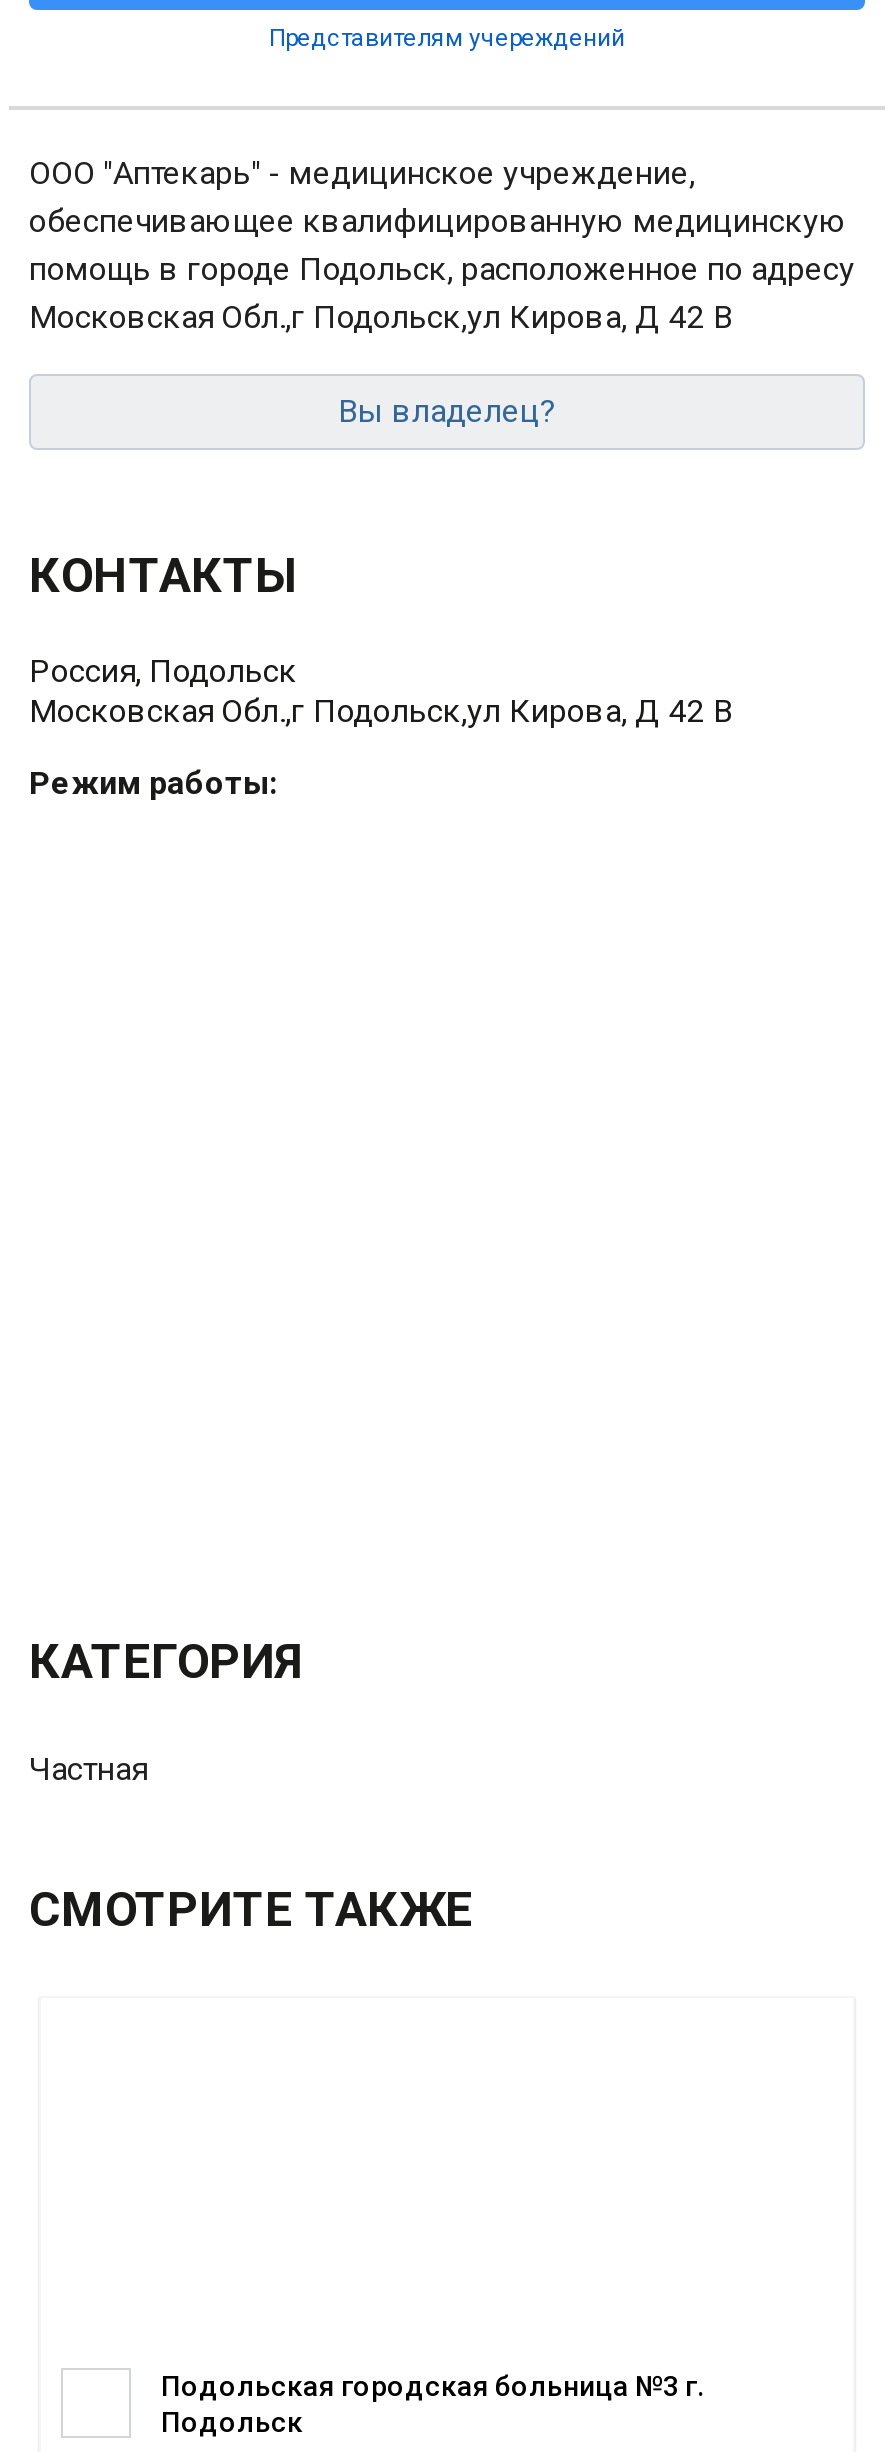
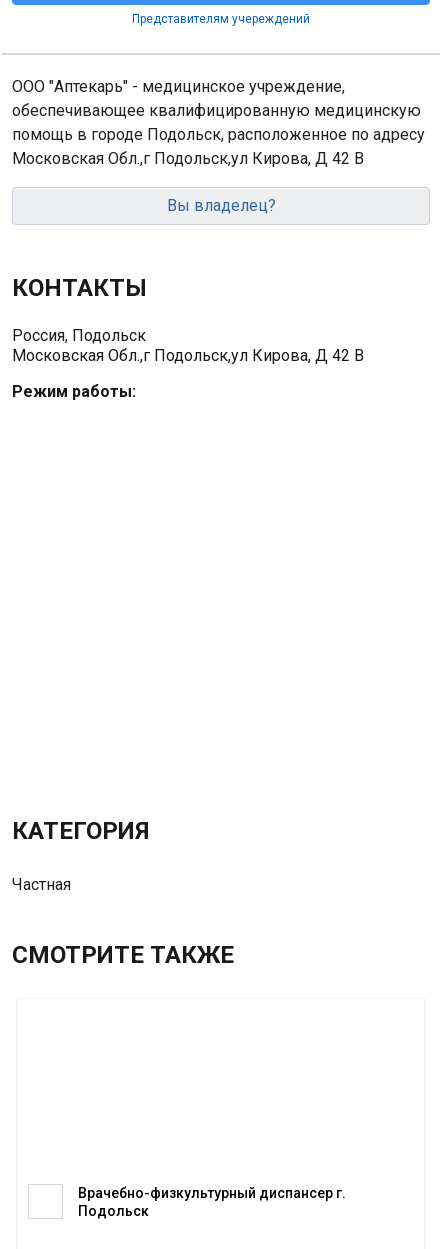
[161,2370,705,2402] Подольская городская больница №3 г. -> [78,1185,346,1201] Врачебно-физкультурный диспансер г.

